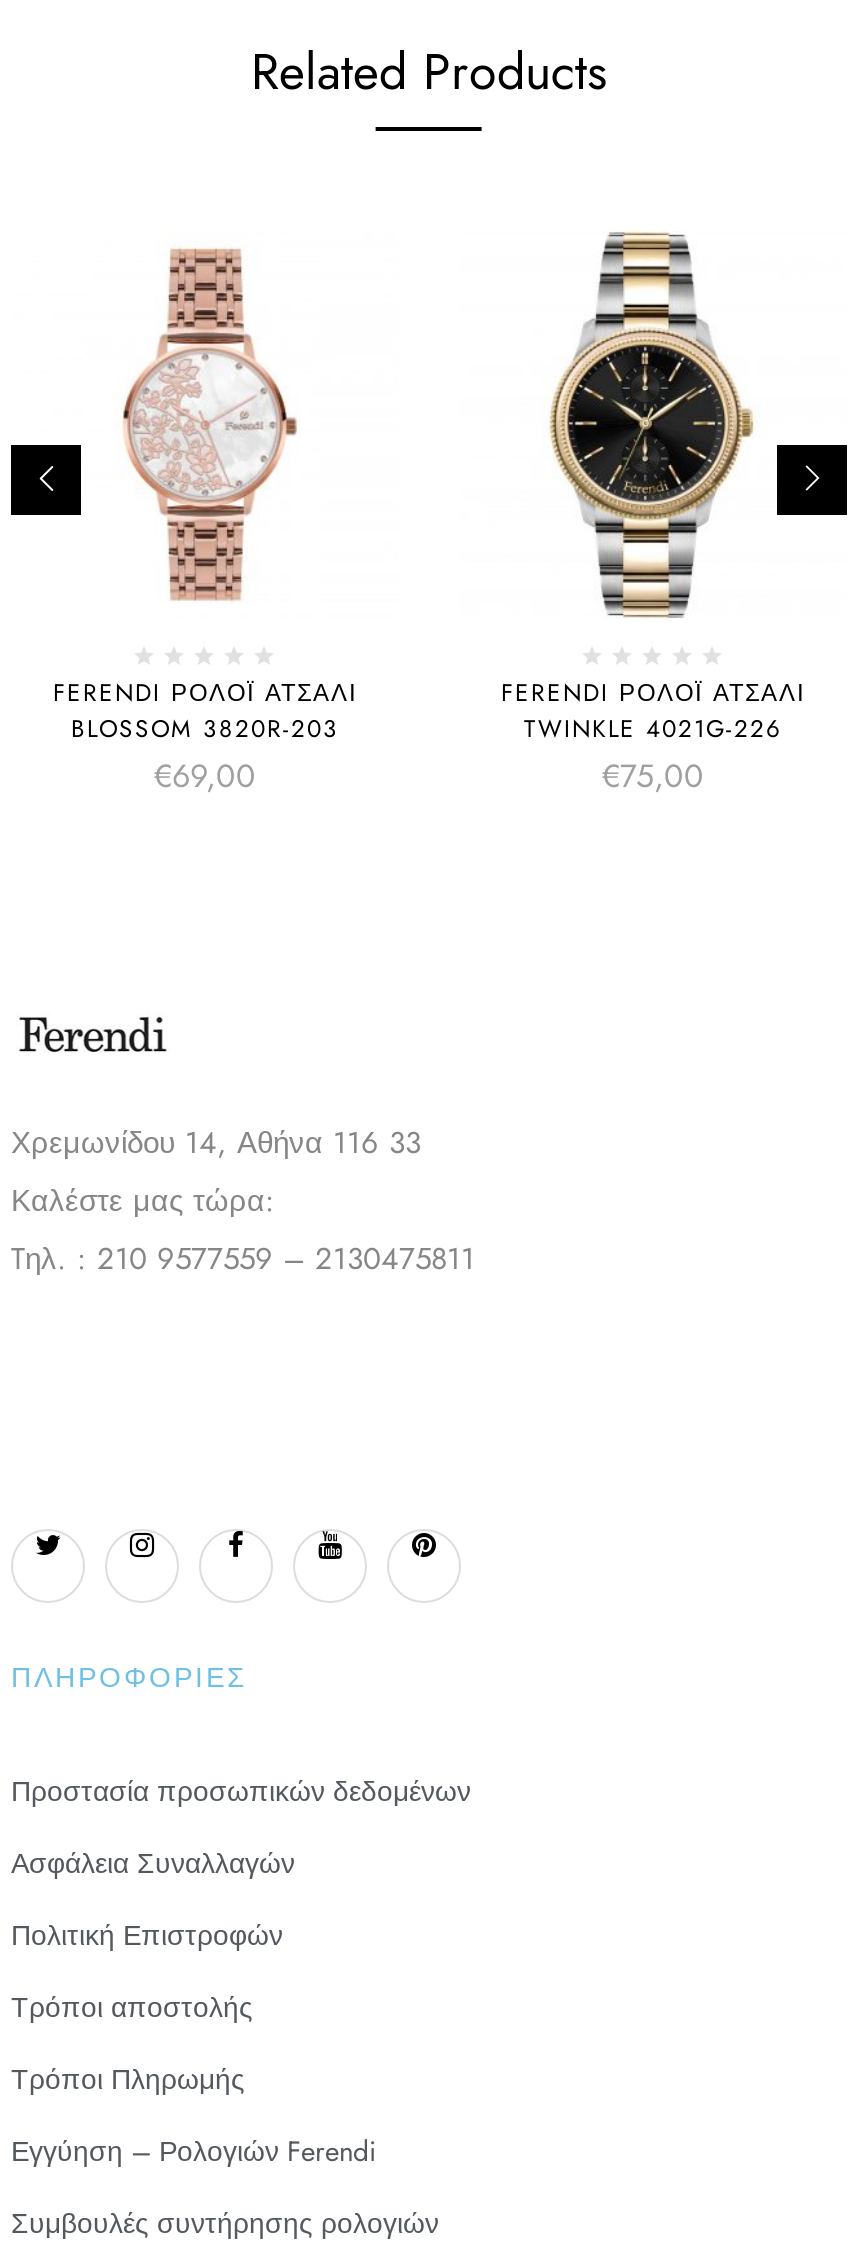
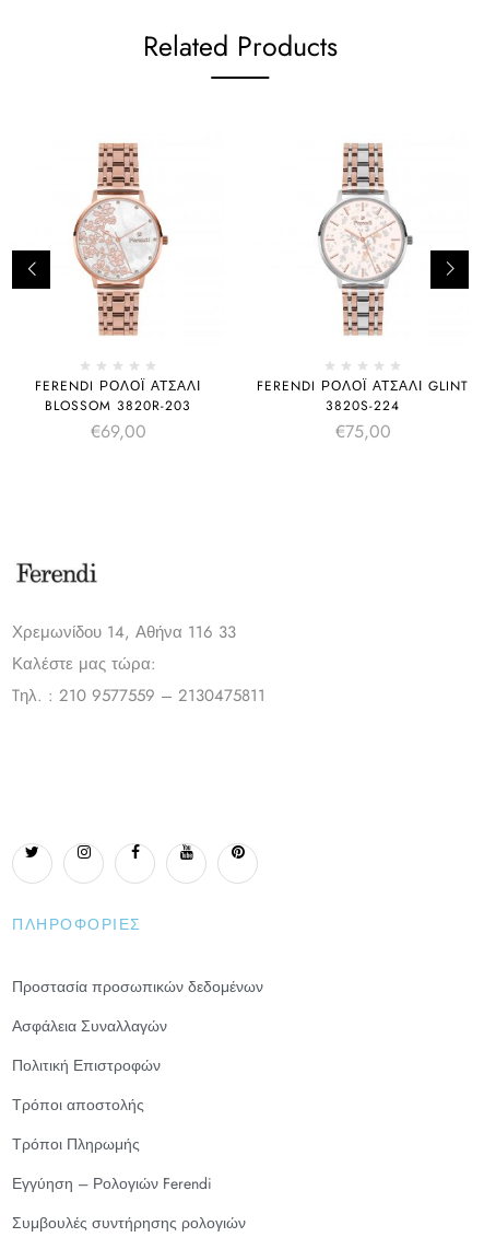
[501,231,805,748] [image] | FERENDI ΡΟΛΌΙ ΑΤΣΆΛΙ | TWINKLE 4021G-226 -> [257,135,469,416] [image] | FERENDI ΡΟΛΌΙ ΑΤΣΆΛΙ GLINT | 3820S-224

